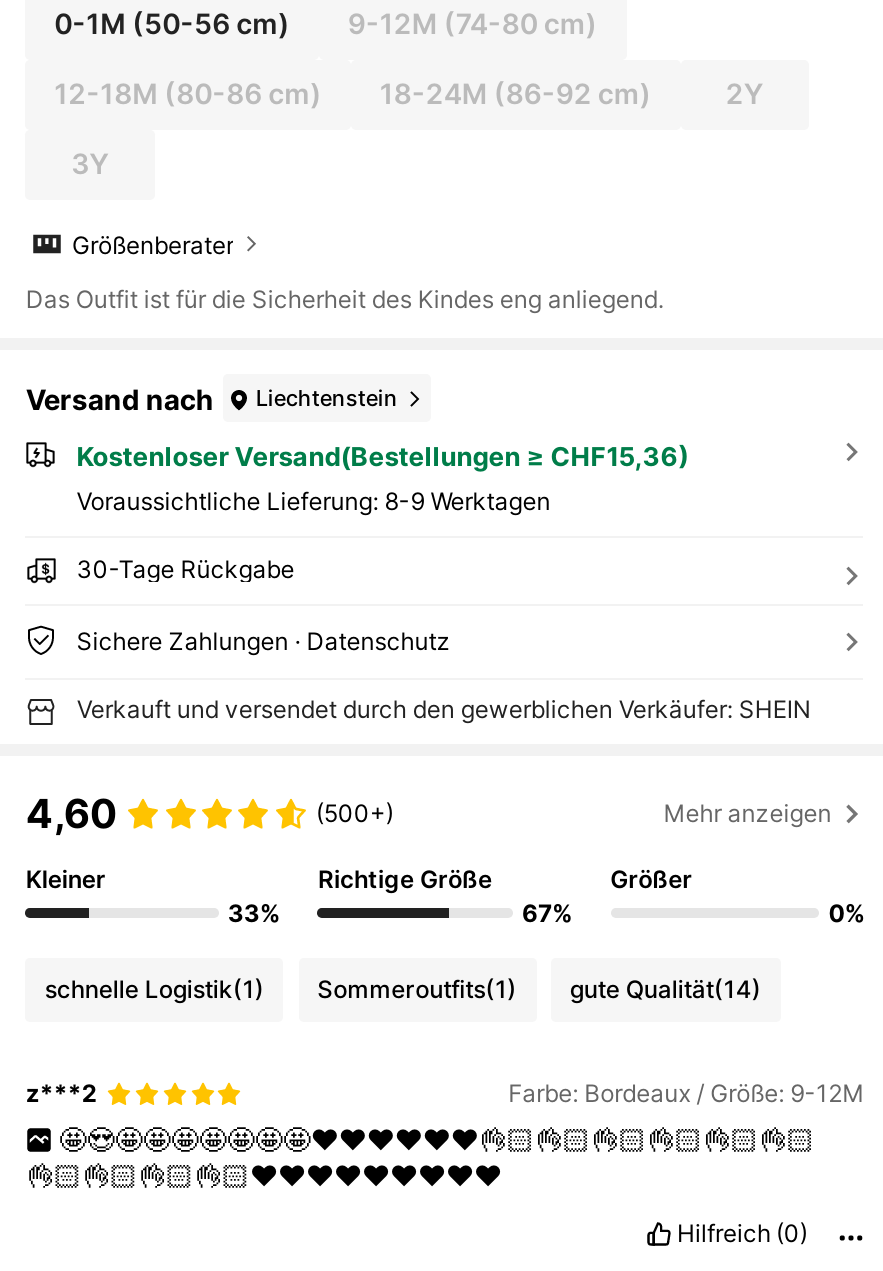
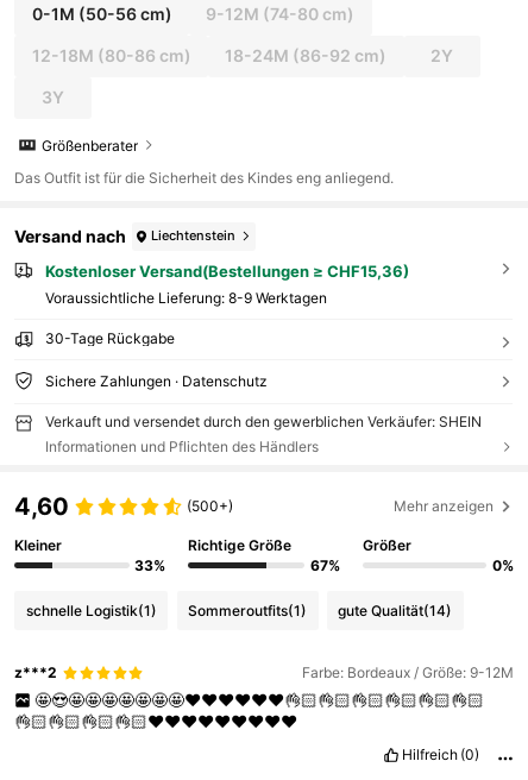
none -> [45,437,319,455] Informationen und Pflichten des Händlers

